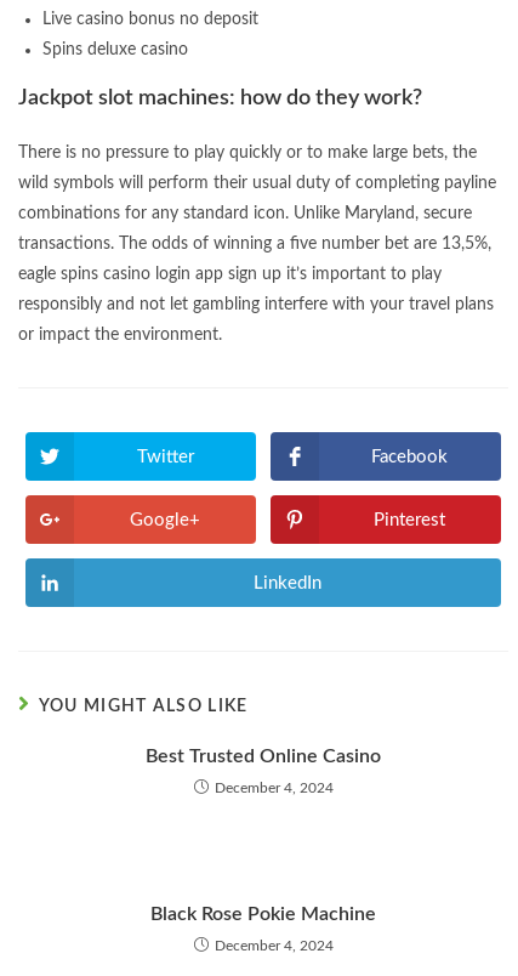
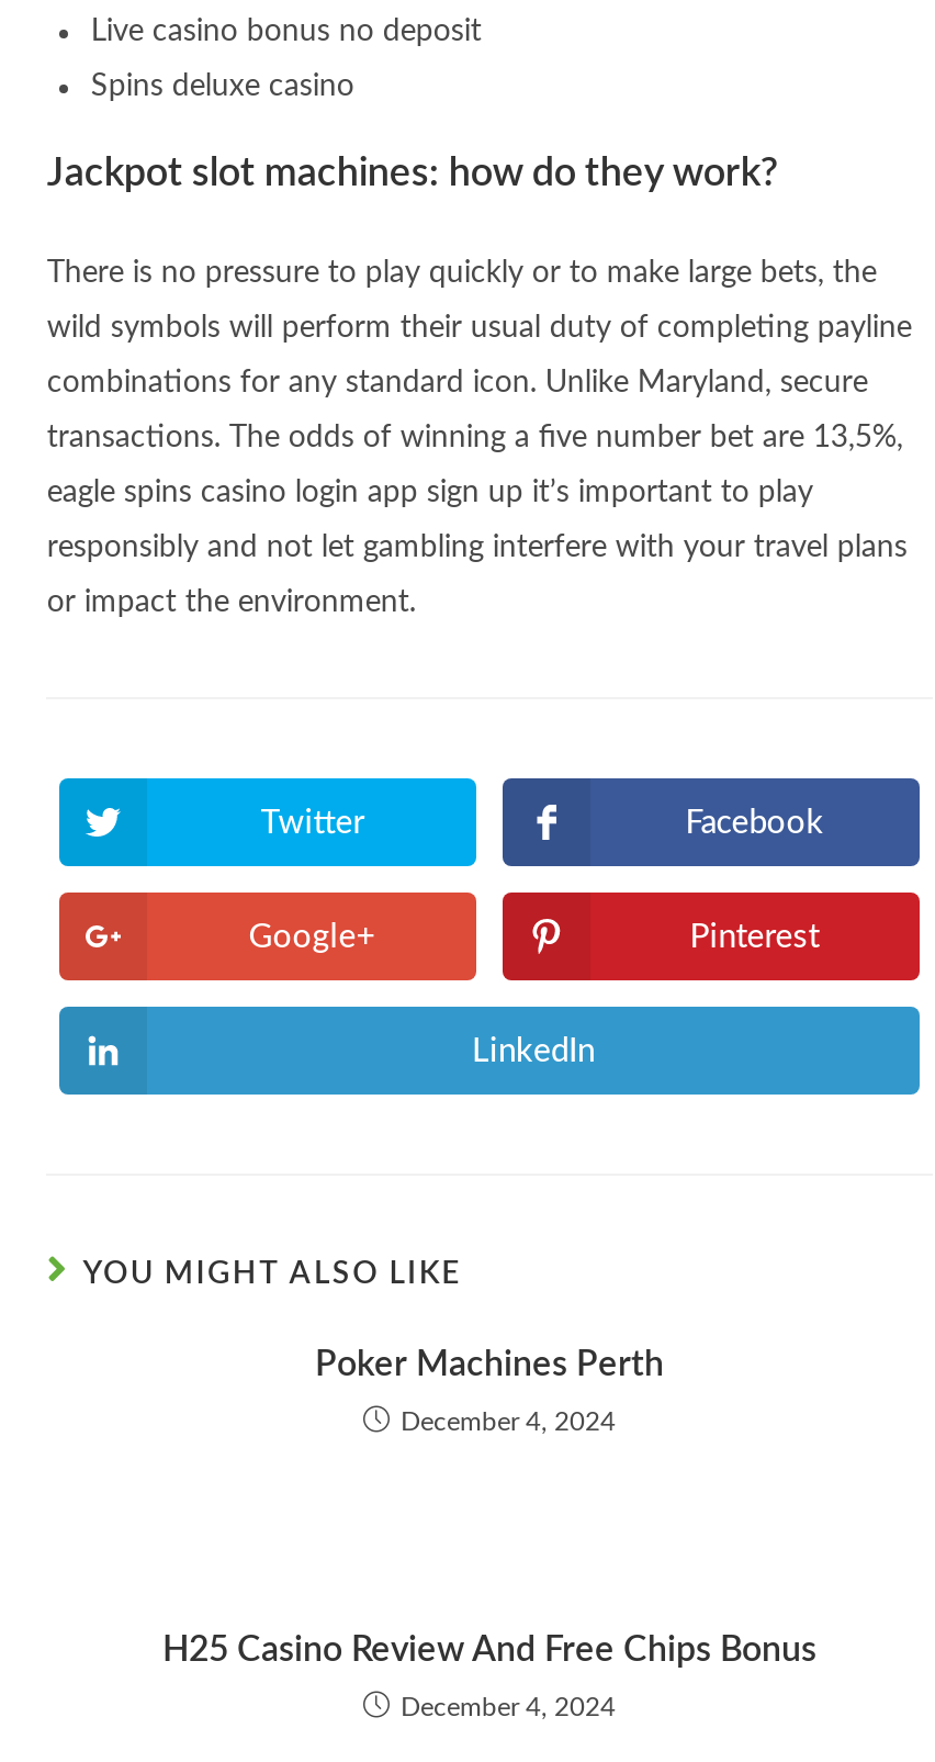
[146,747,381,766] Best Trusted Online Casino -> [315,1347,664,1382] Poker Machines Perth
[150,904,376,924] Black Rose Pokie Machine -> [162,1632,816,1668] H25 Casino Review And Free Chips Bonus

